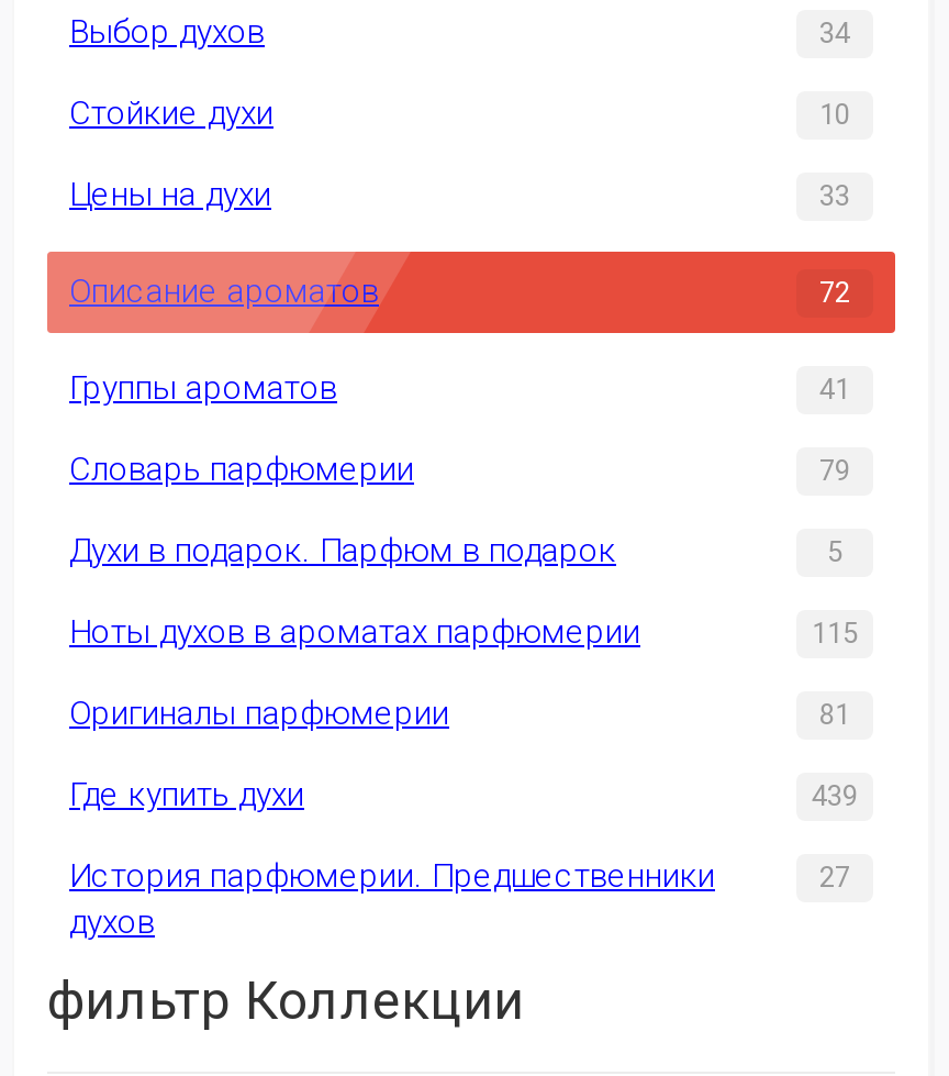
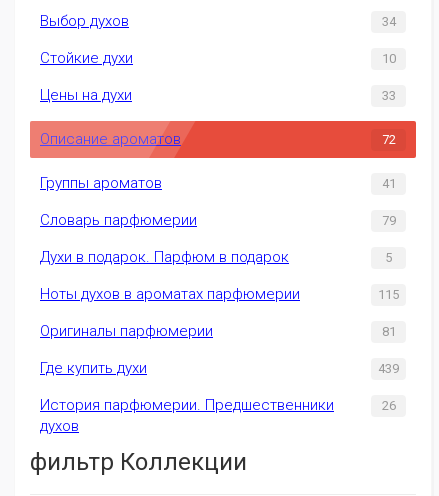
[819,859,850,892] 27 -> [381,397,395,412] 26

